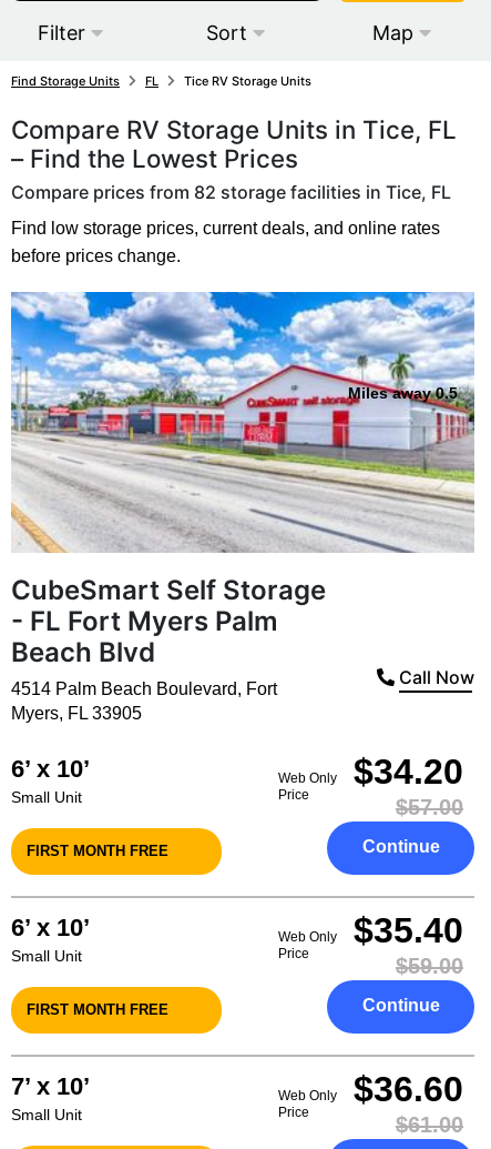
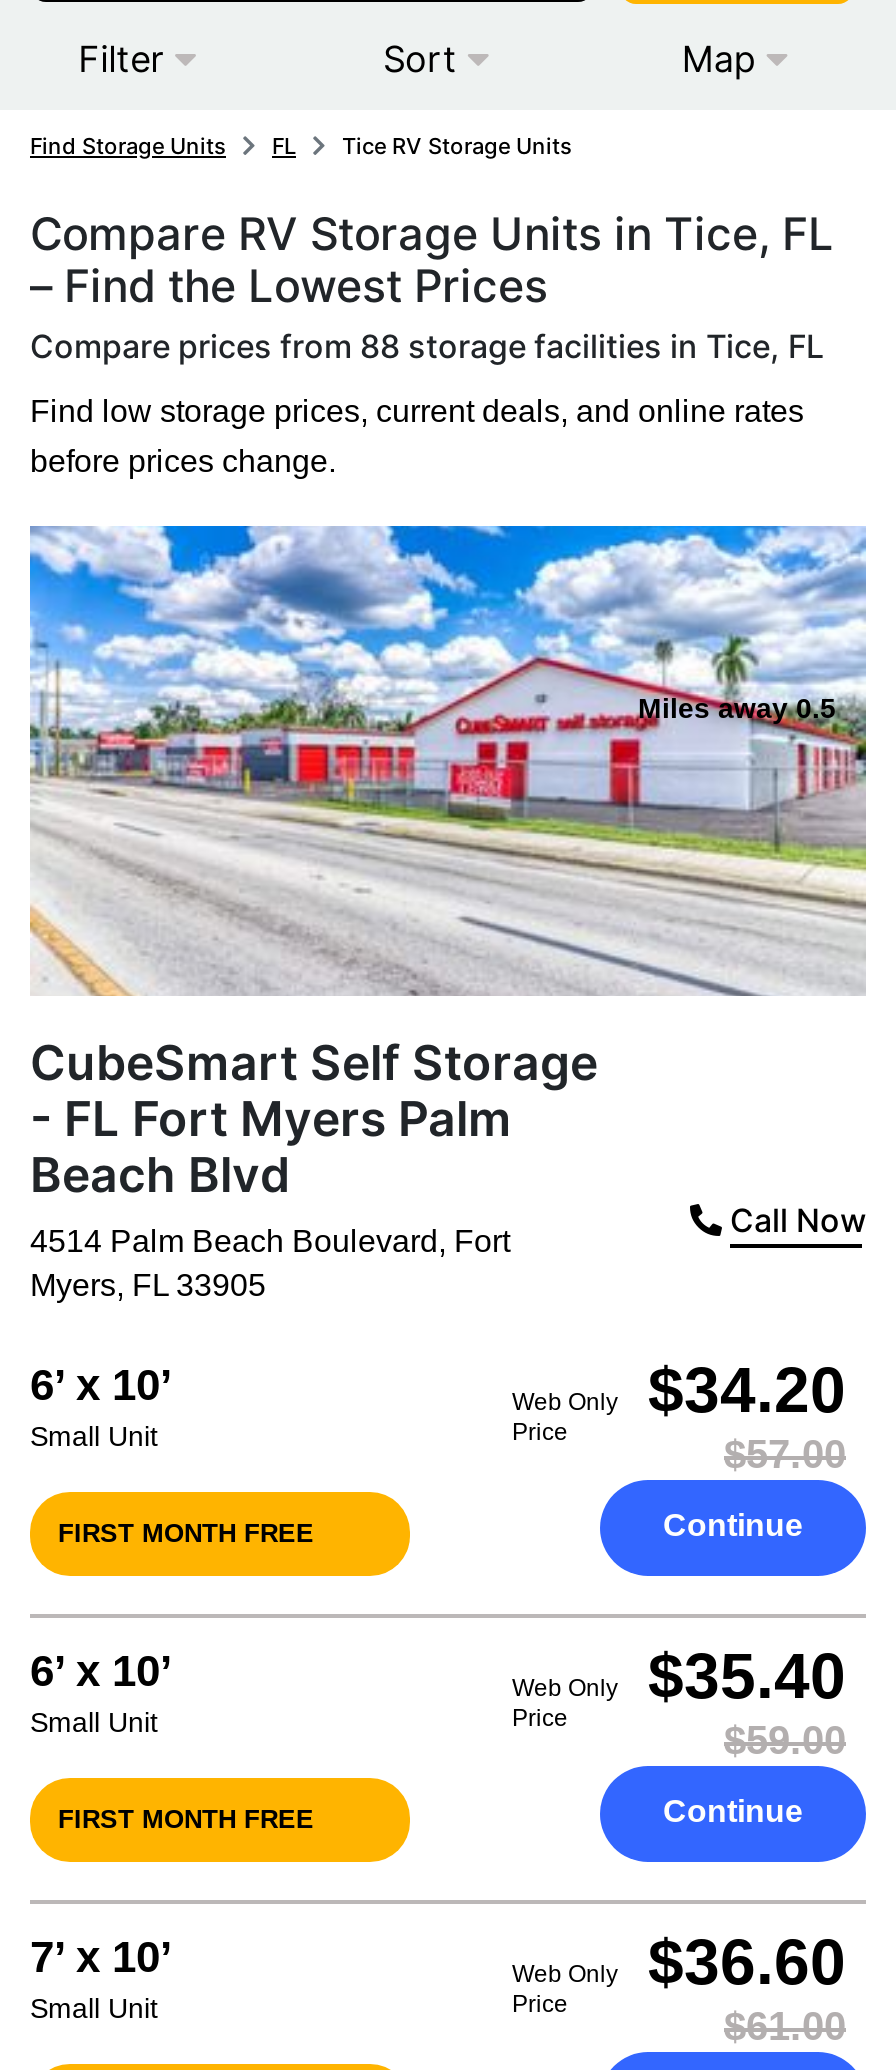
[11,180,451,203] Compare prices from 82 storage facilities in Tice, FL -> [30,325,824,365] Compare prices from 88 storage facilities in Tice, FL

